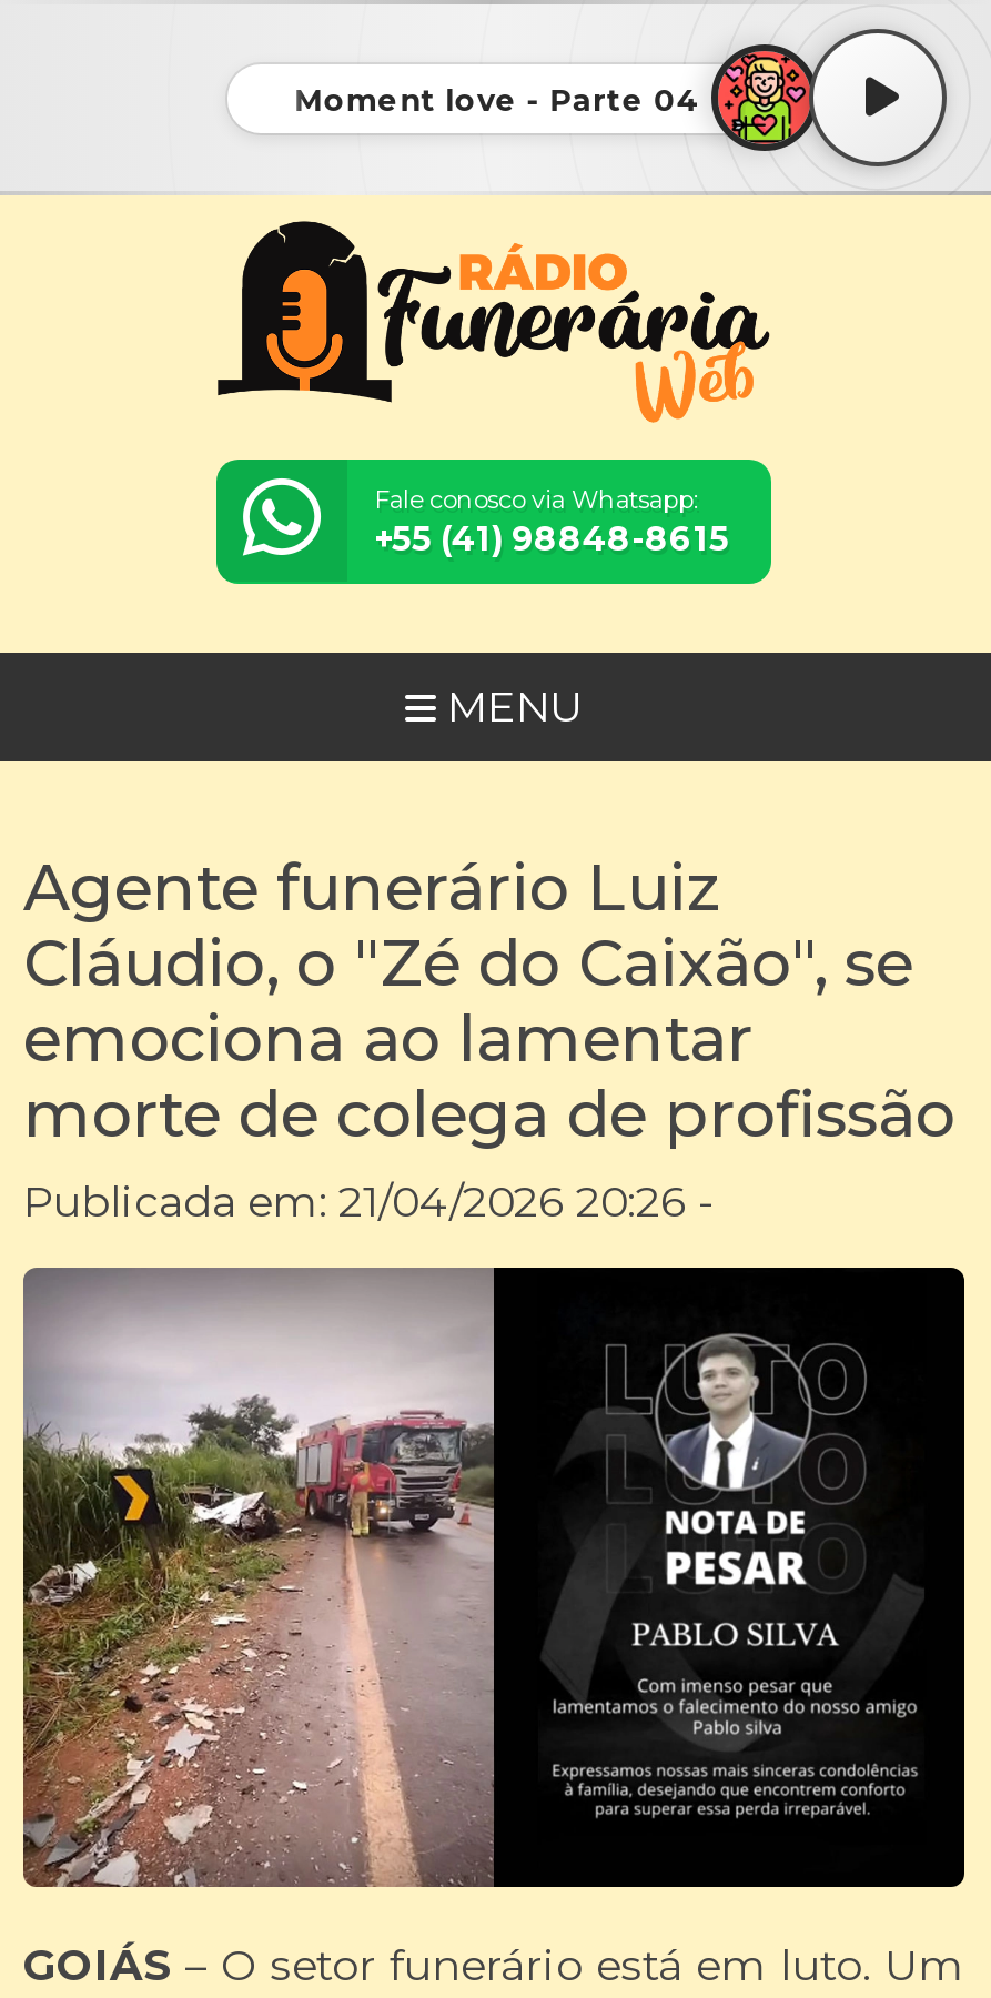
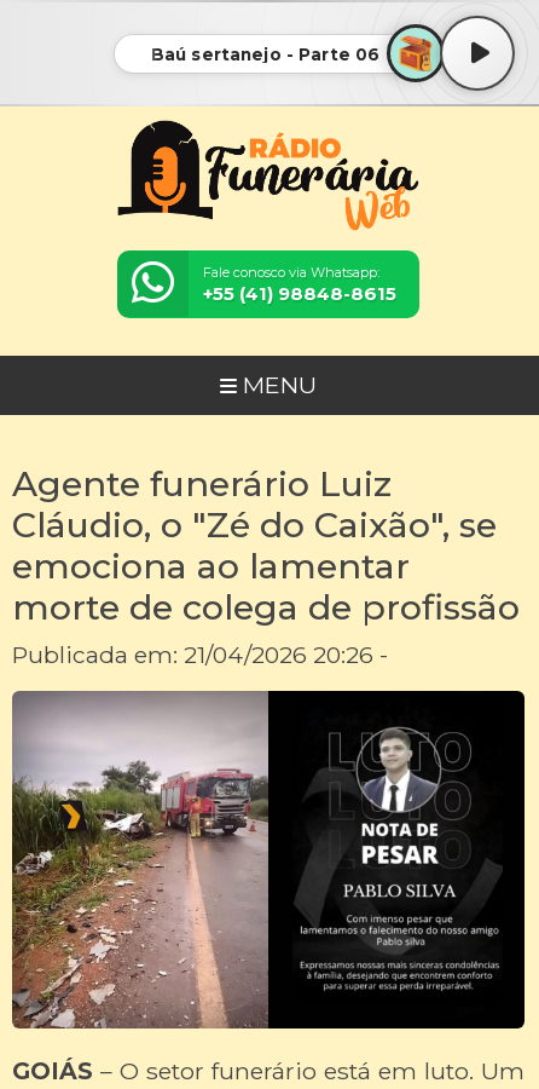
[294,49,811,144] [image] | Moment love - Parte 04 -> [151,27,440,80] [image] | Baú sertanejo - Parte 06

